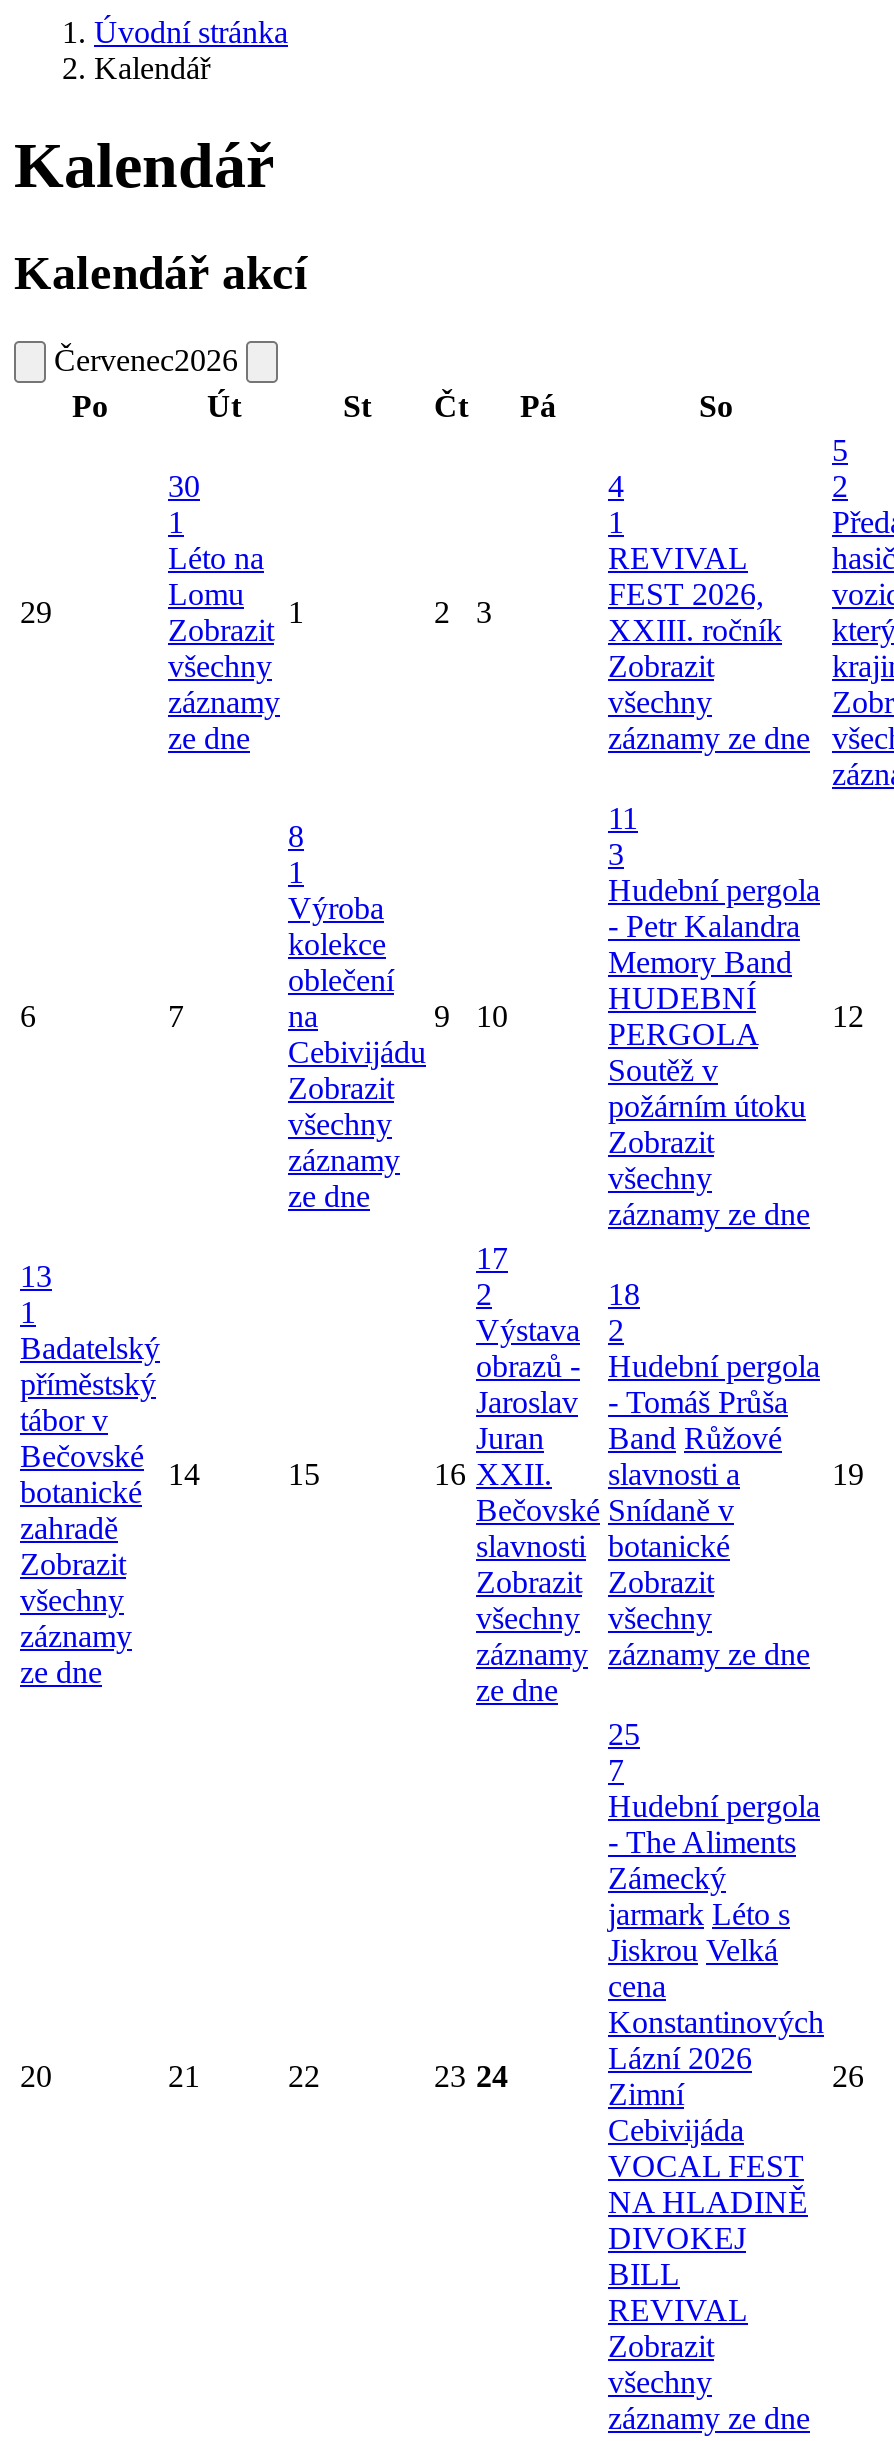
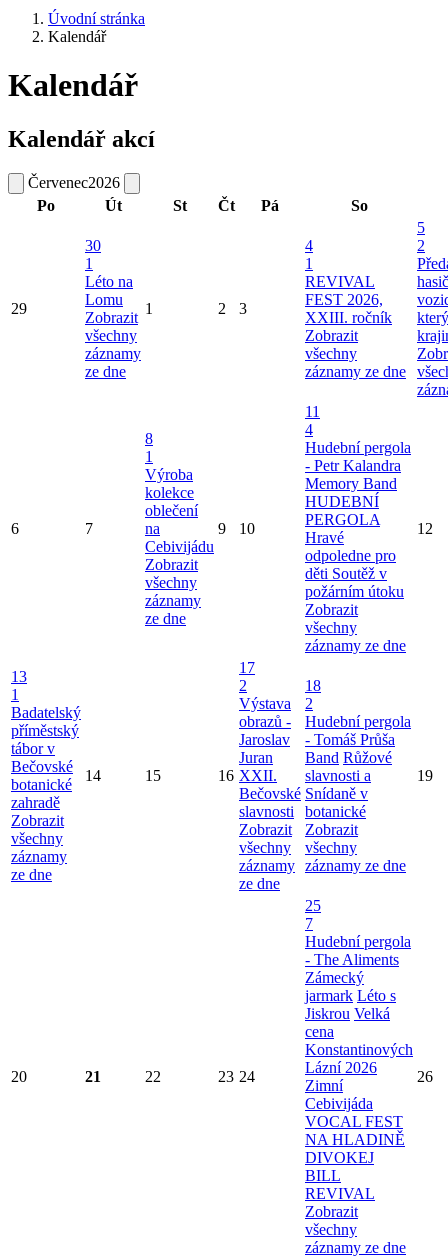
[608,837,624,871] 3 -> [305,421,313,438] 4
[608,1053,718,1087] Soutěž v -> [305,529,396,582] Hravé | odpoledne pro | děti Soutěž v

